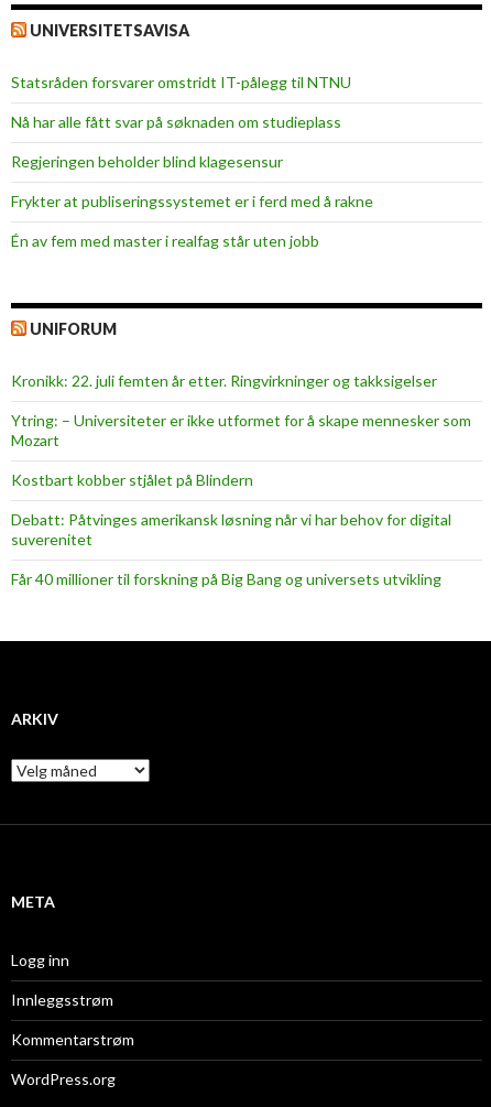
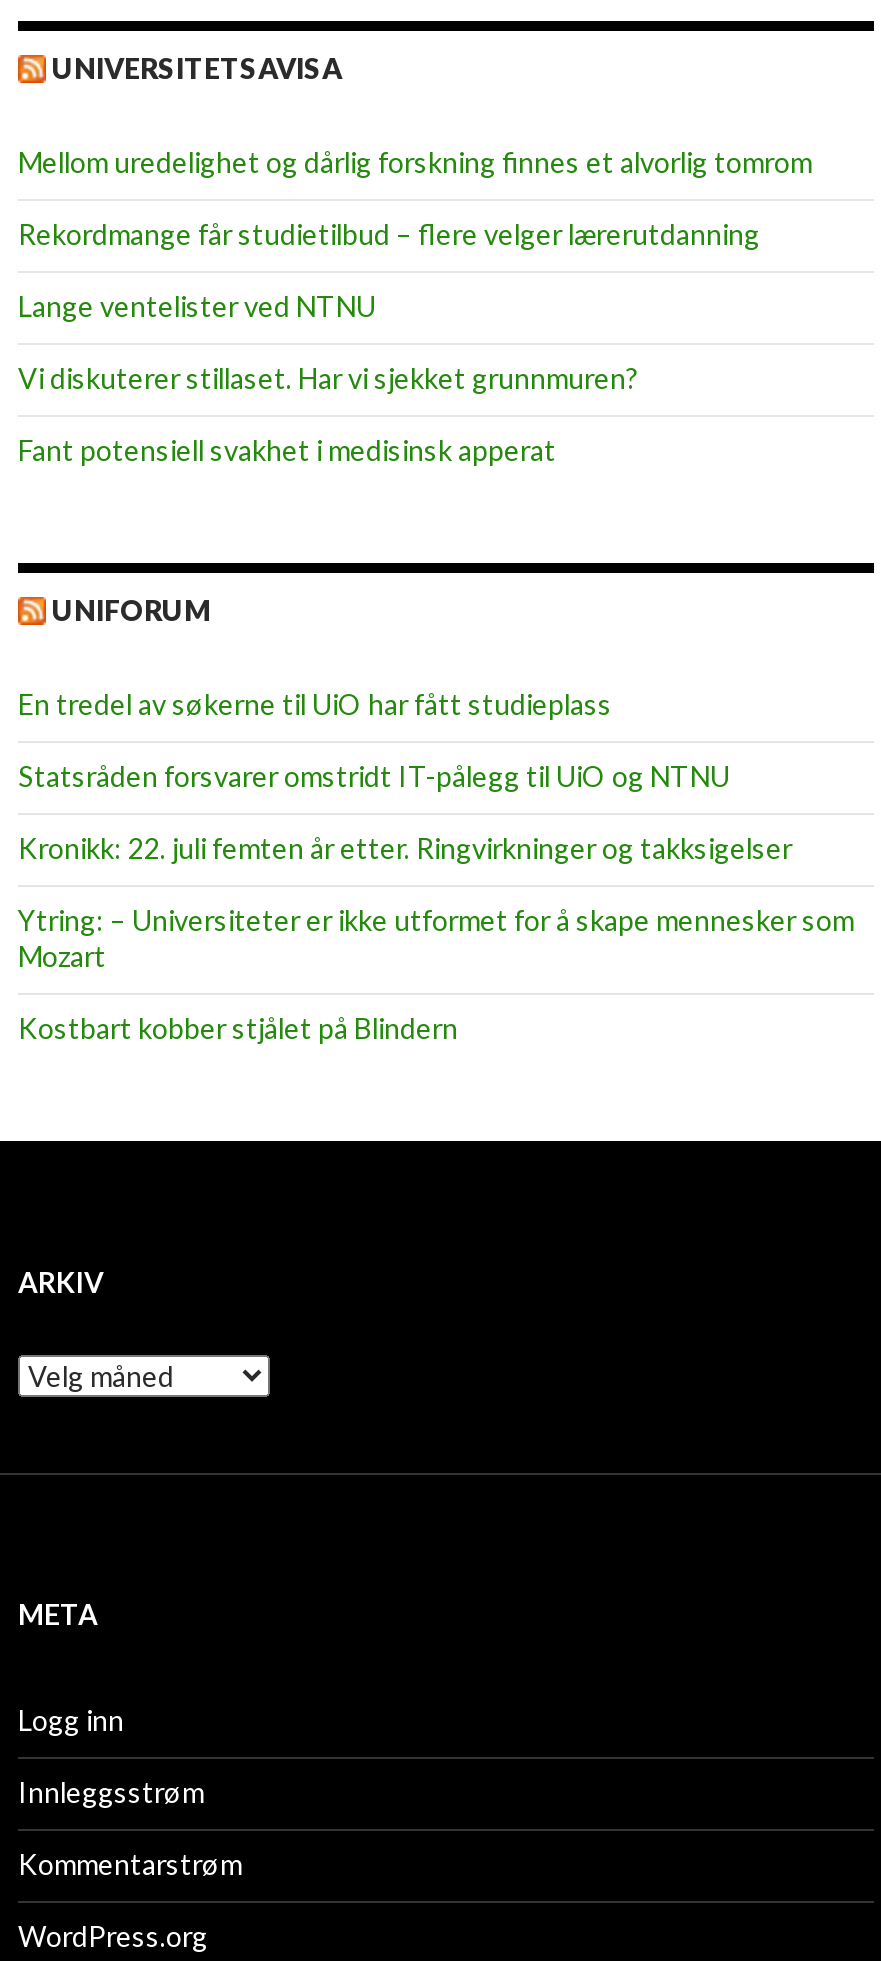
[11,73,351,91] Statsråden forsvarer omstridt IT-pålegg til NTNU -> [18,145,812,179] Mellom uredelighet og dårlig forskning finnes et alvorlig tomrom
[11,112,341,131] Nå har alle fått svar på søknaden om studieplass -> [18,217,760,251] Rekordmange får studietilbud – flere velger lærerutdanning
[11,152,283,171] Regjeringen beholder blind klagesensur -> [18,289,376,323] Lange ventelister ved NTNU
[11,192,373,210] Frykter at publiseringssystemet er i ferd med å rakne -> [18,361,638,395] Vi diskuterer stillaset. Har vi sjekket grunnmuren?
[11,231,319,250] Én av fem med master i realfag står uten jobb -> [18,433,556,467] Fant potensiell svakhet i medisinsk apperat
none -> [18,687,730,793] En tredel av søkerne til UiO har fått studieplass | Statsråden forsvarer omstridt IT-pålegg til UiO og NTNU
moved [11,371,471,489] -> [18,831,854,1045]: Kronikk: 22. juli femten år etter. Ringvirkninger og takksigelser | Ytring: – Universiteter er ikke utformet for å skape mennesker som | Mozart | Kostbart kobber stjålet på Blindern
[11,510,451,588] Debatt: Påtvinges amerikansk løsning når vi har behov for digital | suverenitet | Får 40 millioner til forskning på Big Bang og universets utvikling -> none

